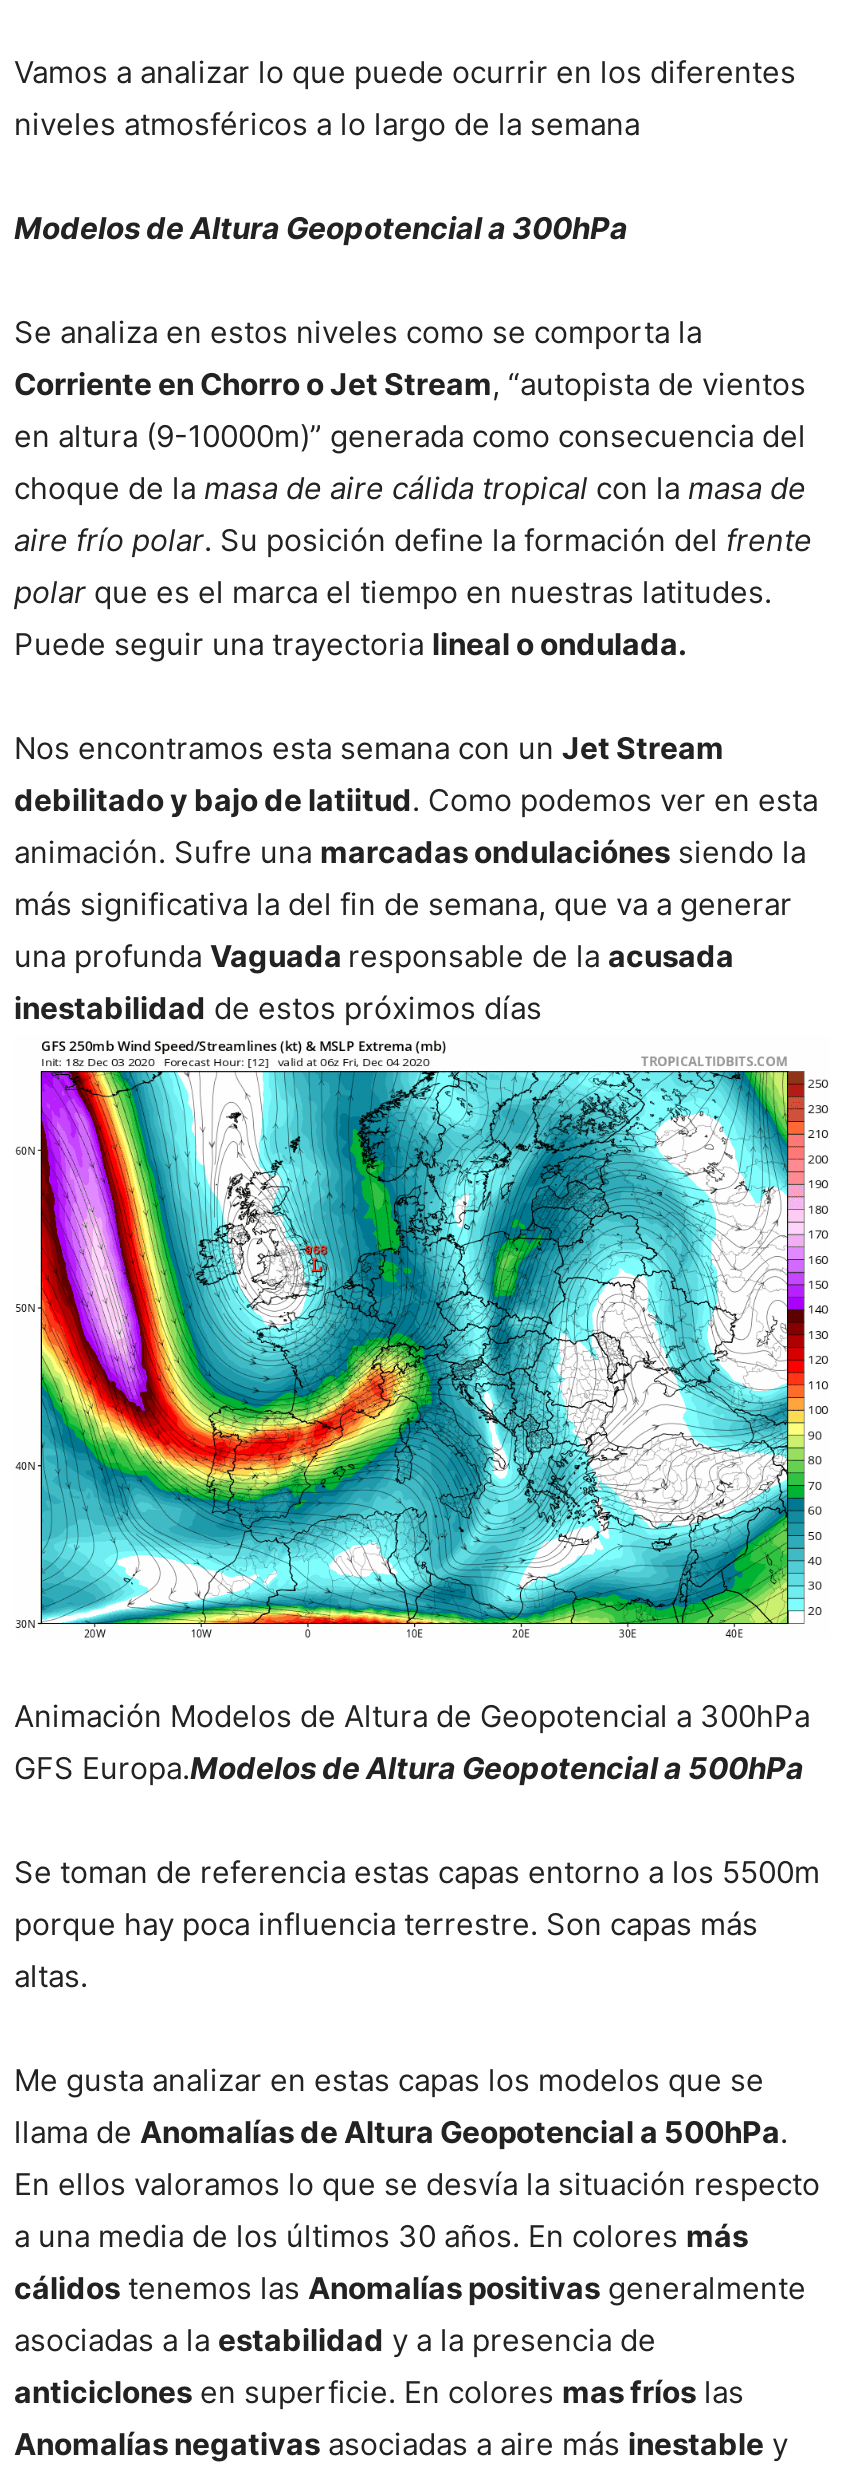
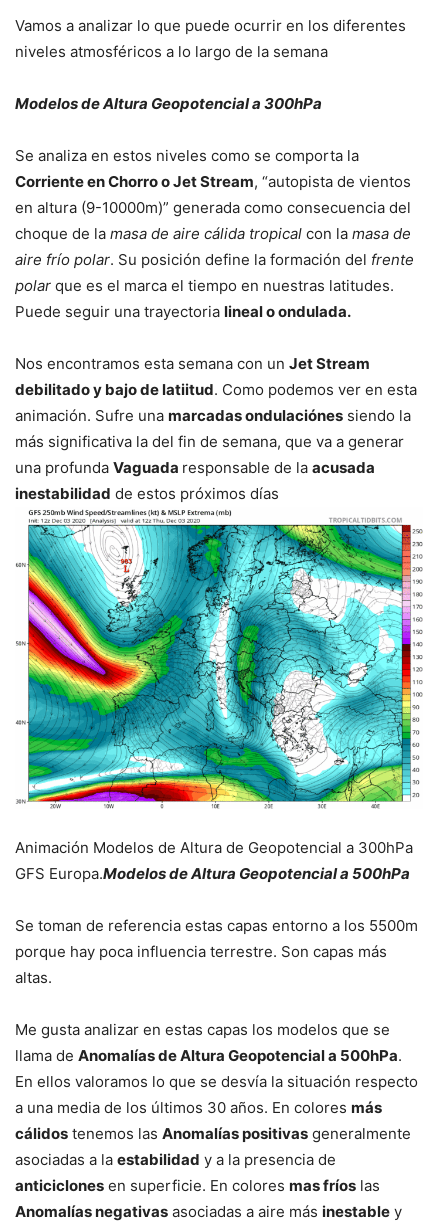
[40,1057,806,1625] [image] -> [28,519,411,802] [image]

